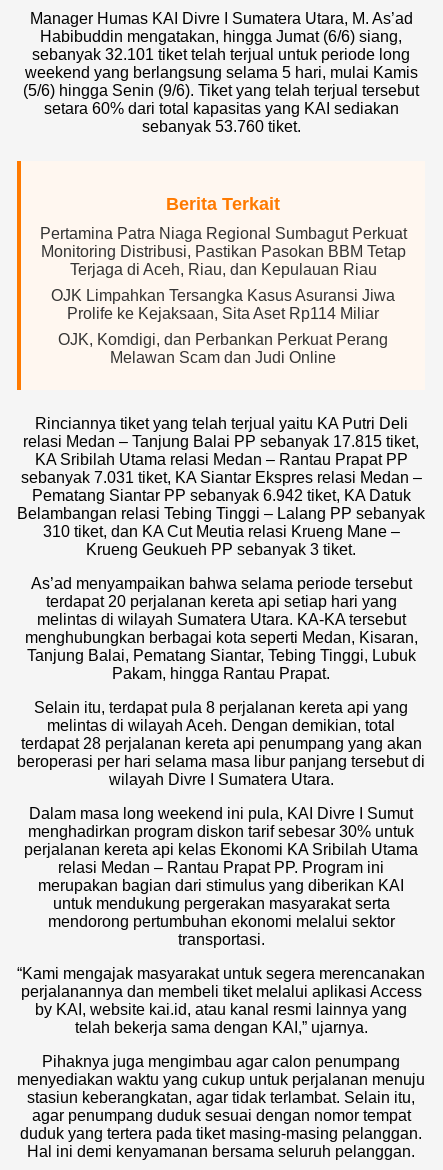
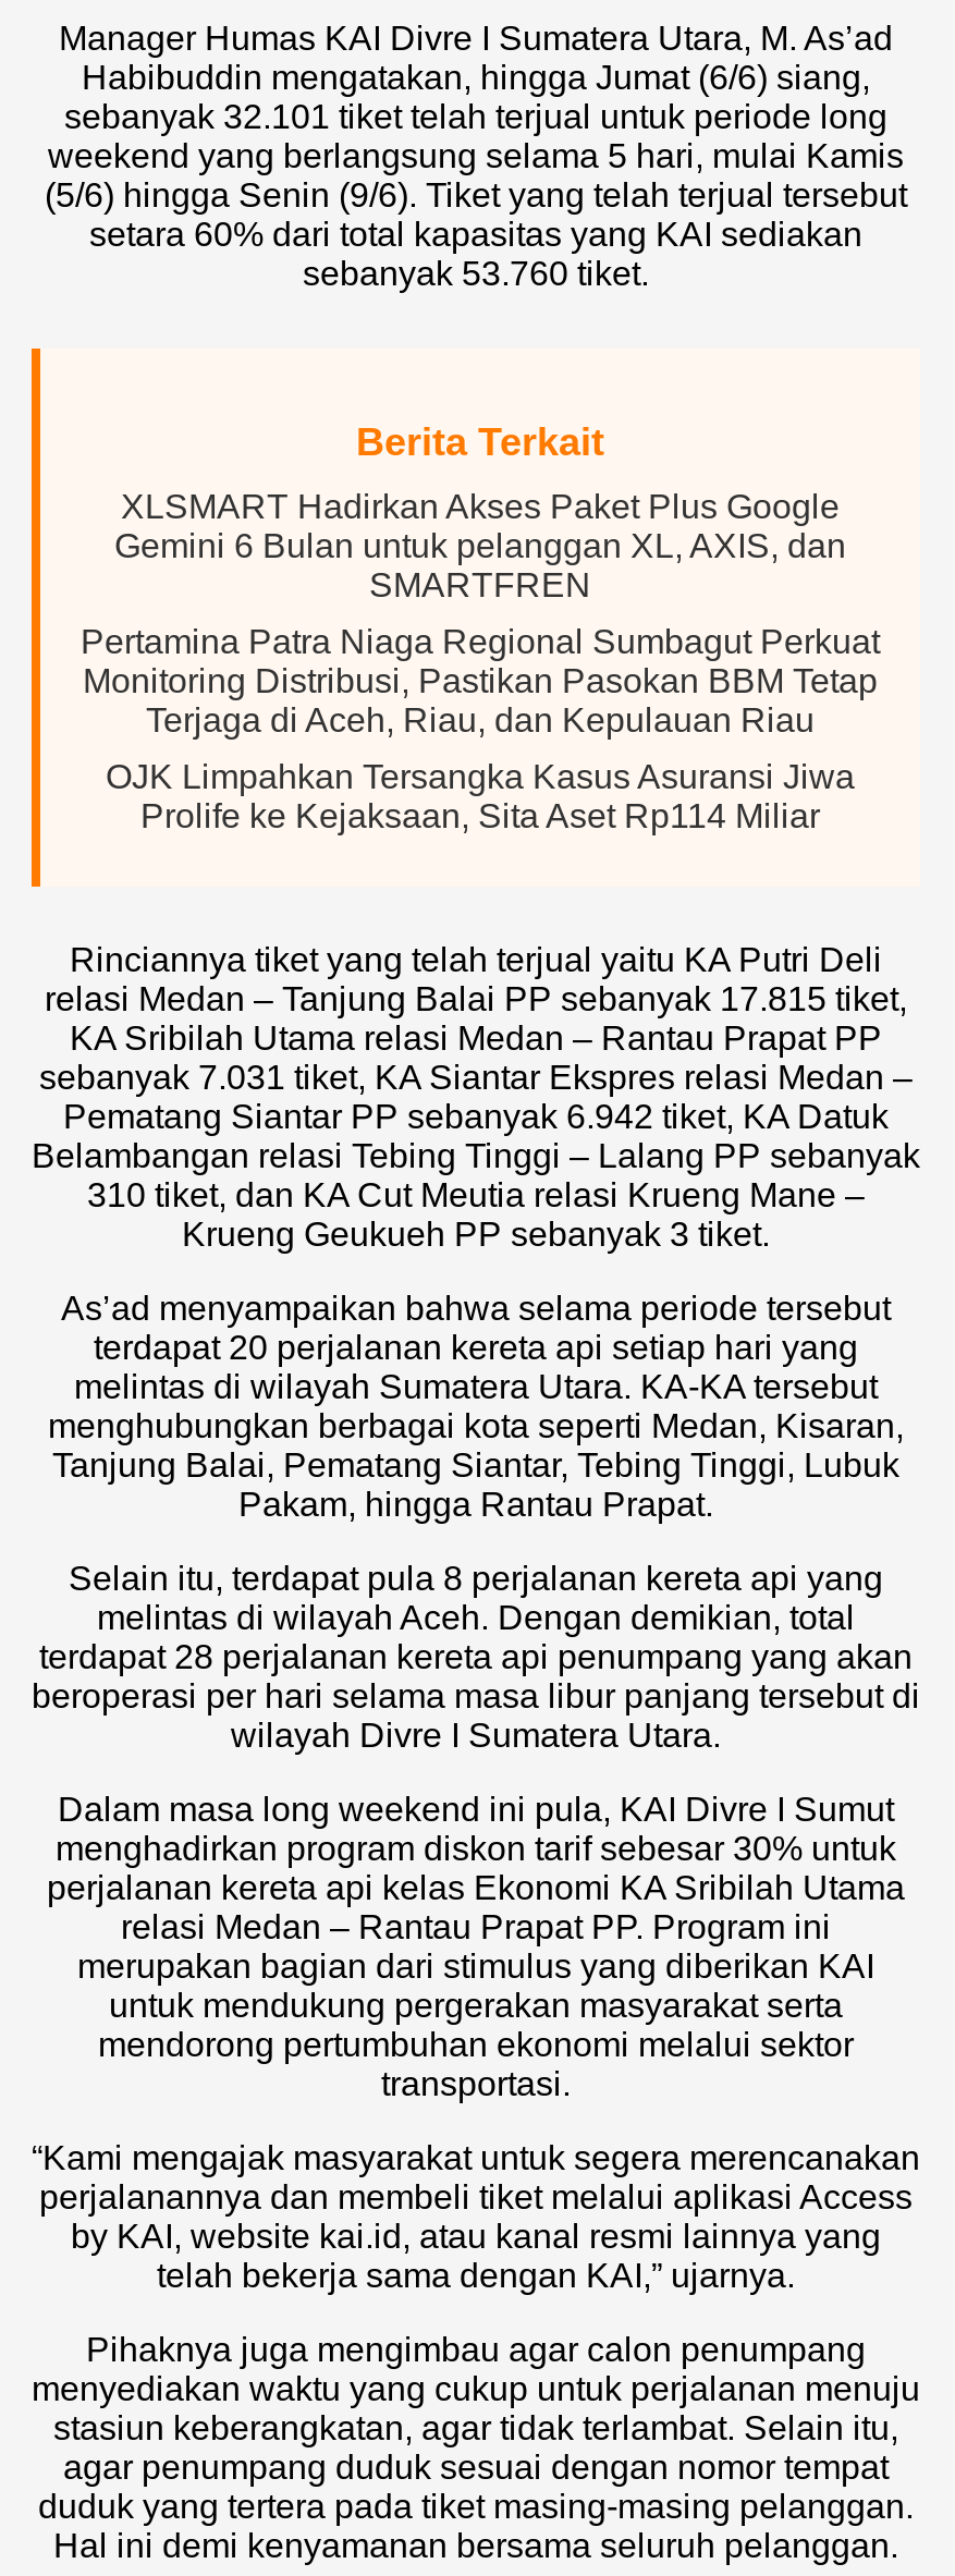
none -> [114,488,846,603] XLSMART Hadirkan Akses Paket Plus Google | Gemini 6 Bulan untuk pelanggan XL, AXIS, dan | SMARTFREN
moved [39,225,406,322] -> [81,623,880,834]: Pertamina Patra Niaga Regional Sumbagut Perkuat | Monitoring Distribusi, Pastikan Pasokan BBM Tetap | Terjaga di Aceh, Riau, dan Kepulauan Riau | OJK Limpahkan Tersangka Kasus Asuransi Jiwa | Prolife ke Kejaksaan, Sita Aset Rp114 Miliar
[58,331,388,366] OJK, Komdigi, dan Perbankan Perkuat Perang | Melawan Scam dan Judi Online -> none

